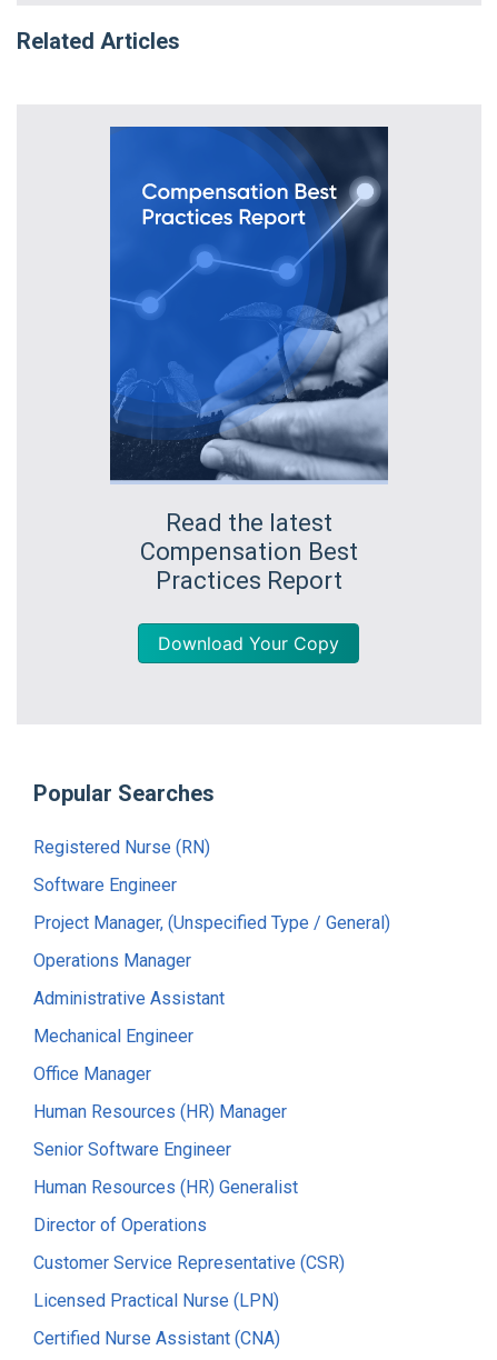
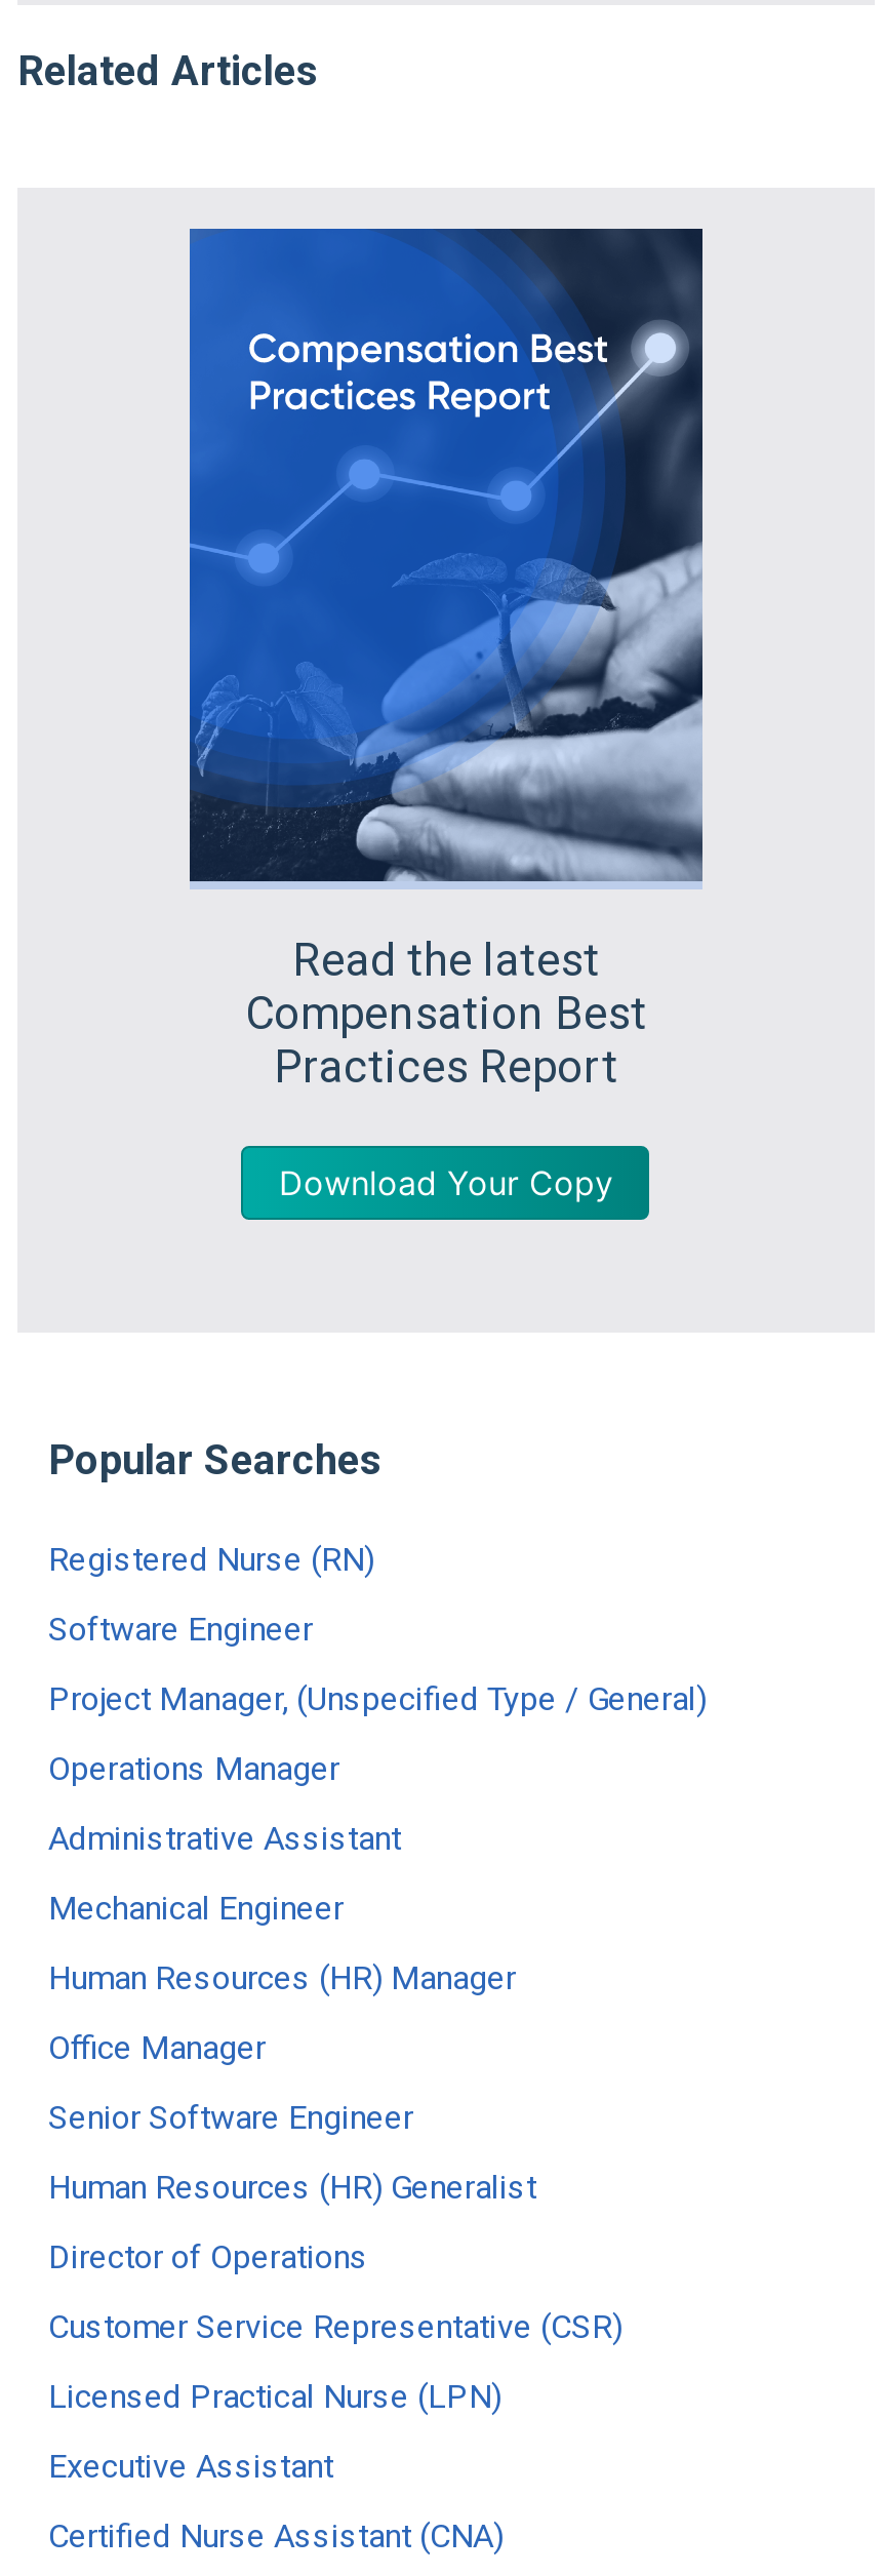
moved [33,1102,287,1123] -> [48,1959,516,1998]: Human Resources (HR) Manager
none -> [48,2448,333,2487] Executive Assistant

